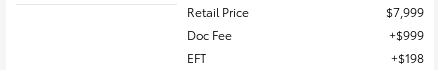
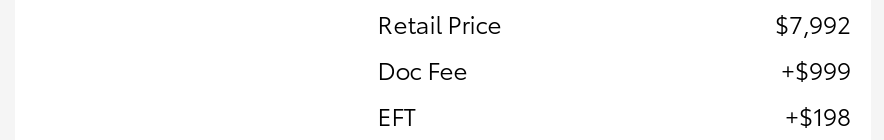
[386,3,424,20] $7,999 -> [775,7,851,41] $7,992

